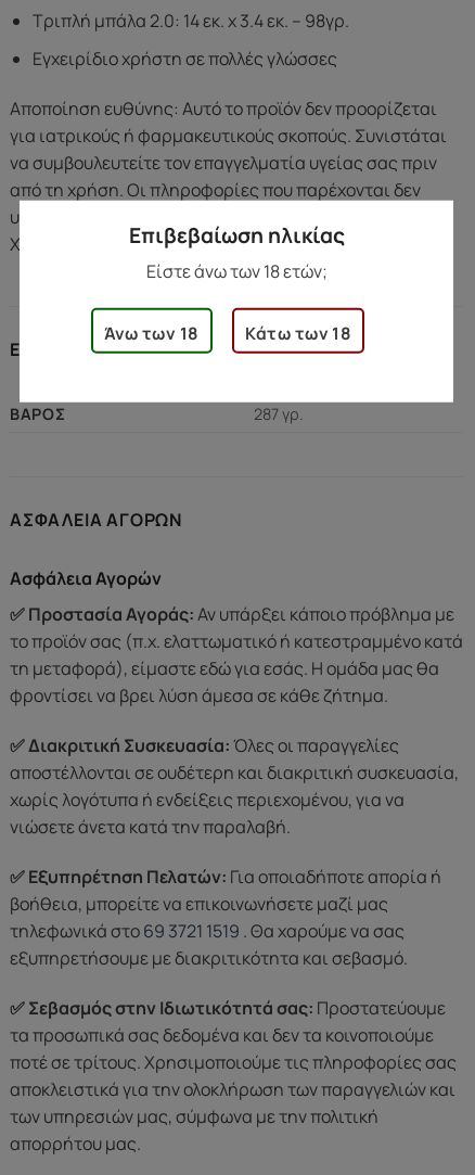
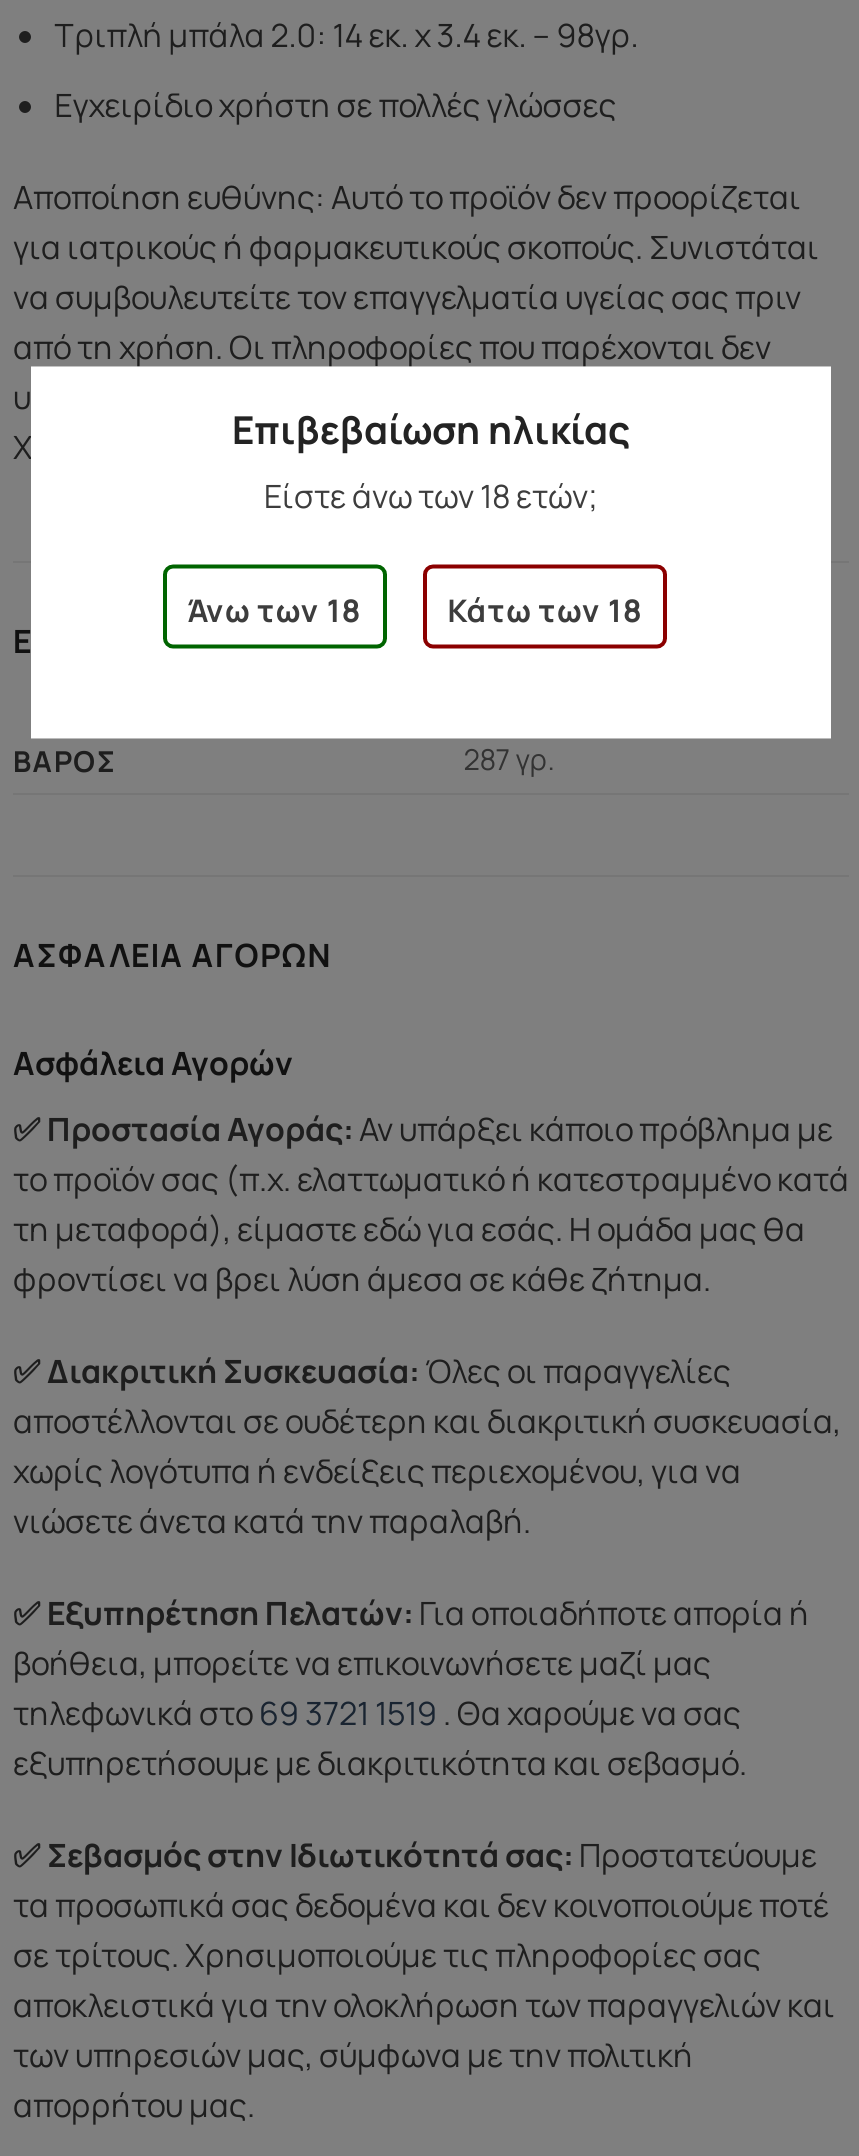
[10,1023,457,1074] τα προσωπικά σας δεδομένα και δεν τα κοινοποιούμε | ποτέ σε τρίτους. Χρησιμοποιούμε τις πληροφορίες σας -> [13,1883,829,1977] τα προσωπικά σας δεδομένα και δεν κοινοποιούμε ποτέ | σε τρίτους. Χρησιμοποιούμε τις πληροφορίες σας

